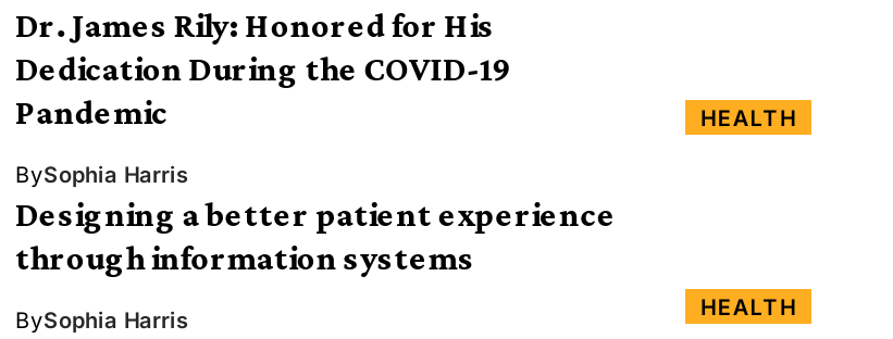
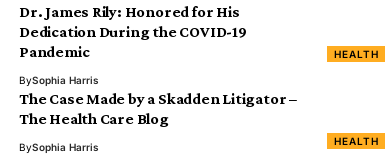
[15,196,616,276] Designing a better patient experience | through information systems -> [19,90,297,127] The Case Made by a Skadden Litigator – | The Health Care Blog

